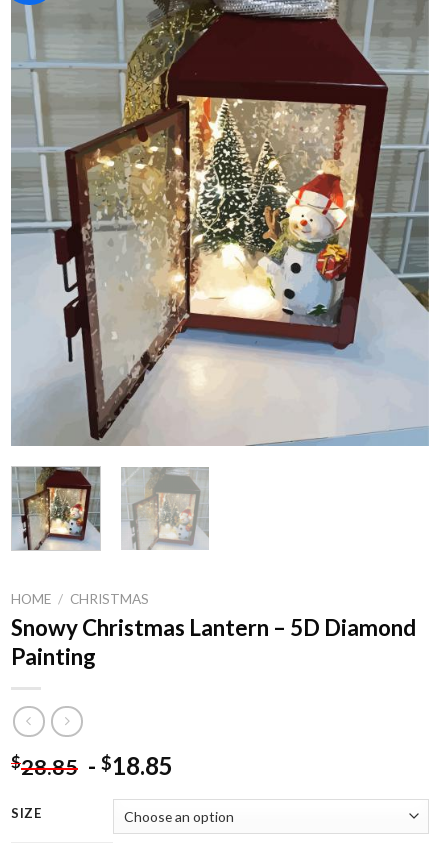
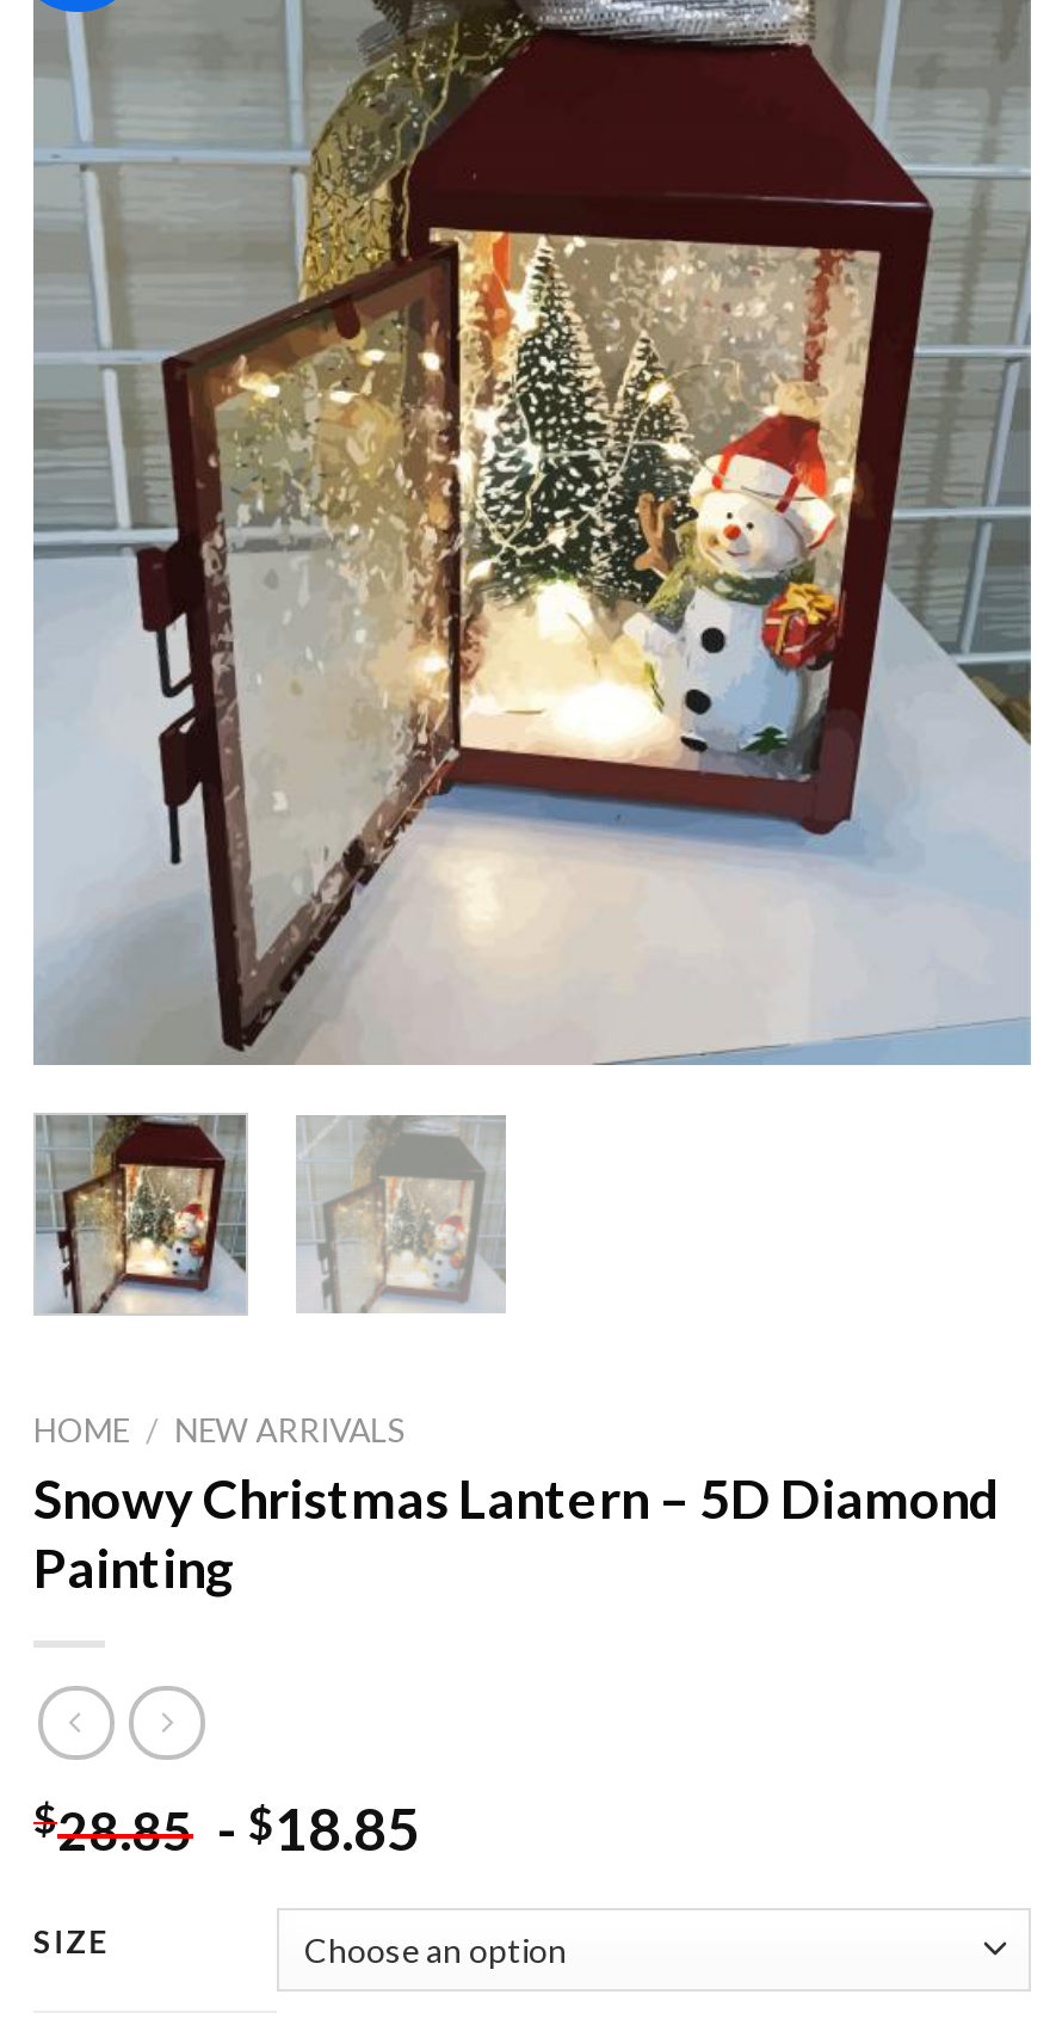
[11,591,149,607] HOME / CHRISTMAS -> [33,1410,406,1449] HOME / NEW ARRIVALS

